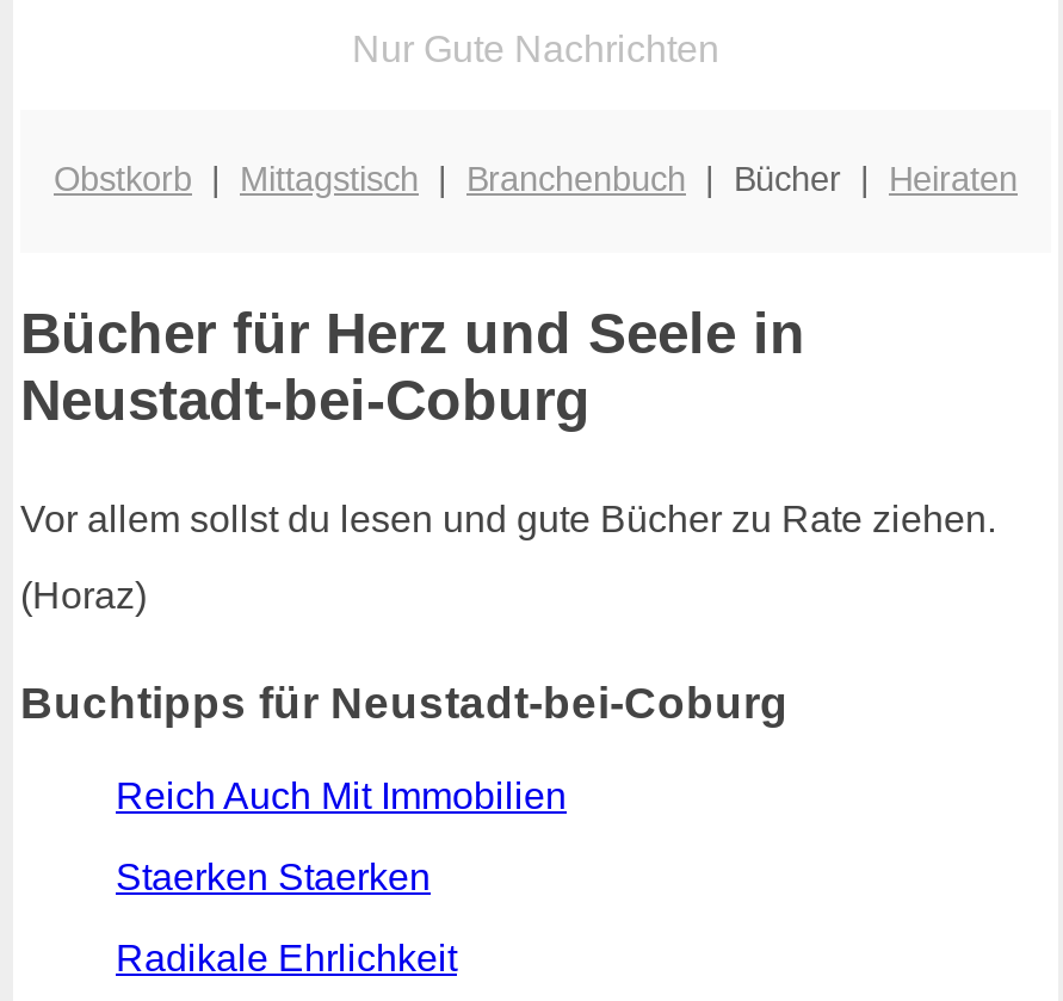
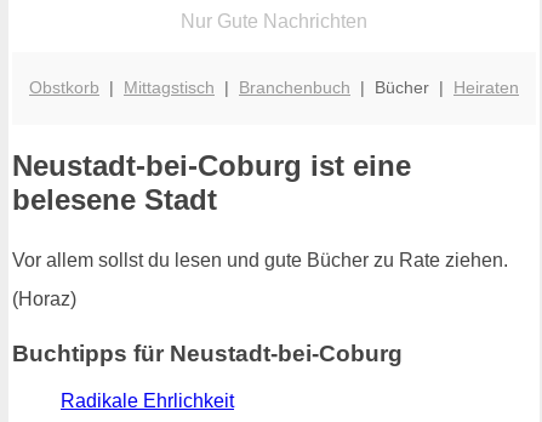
[20,300,805,431] Bücher für Herz und Seele in | Neustadt-bei-Coburg -> [12,149,411,215] Neustadt-bei-Coburg ist eine | belesene Stadt
[116,776,567,897] Reich Auch Mit Immobilien | Staerken Staerken -> none

